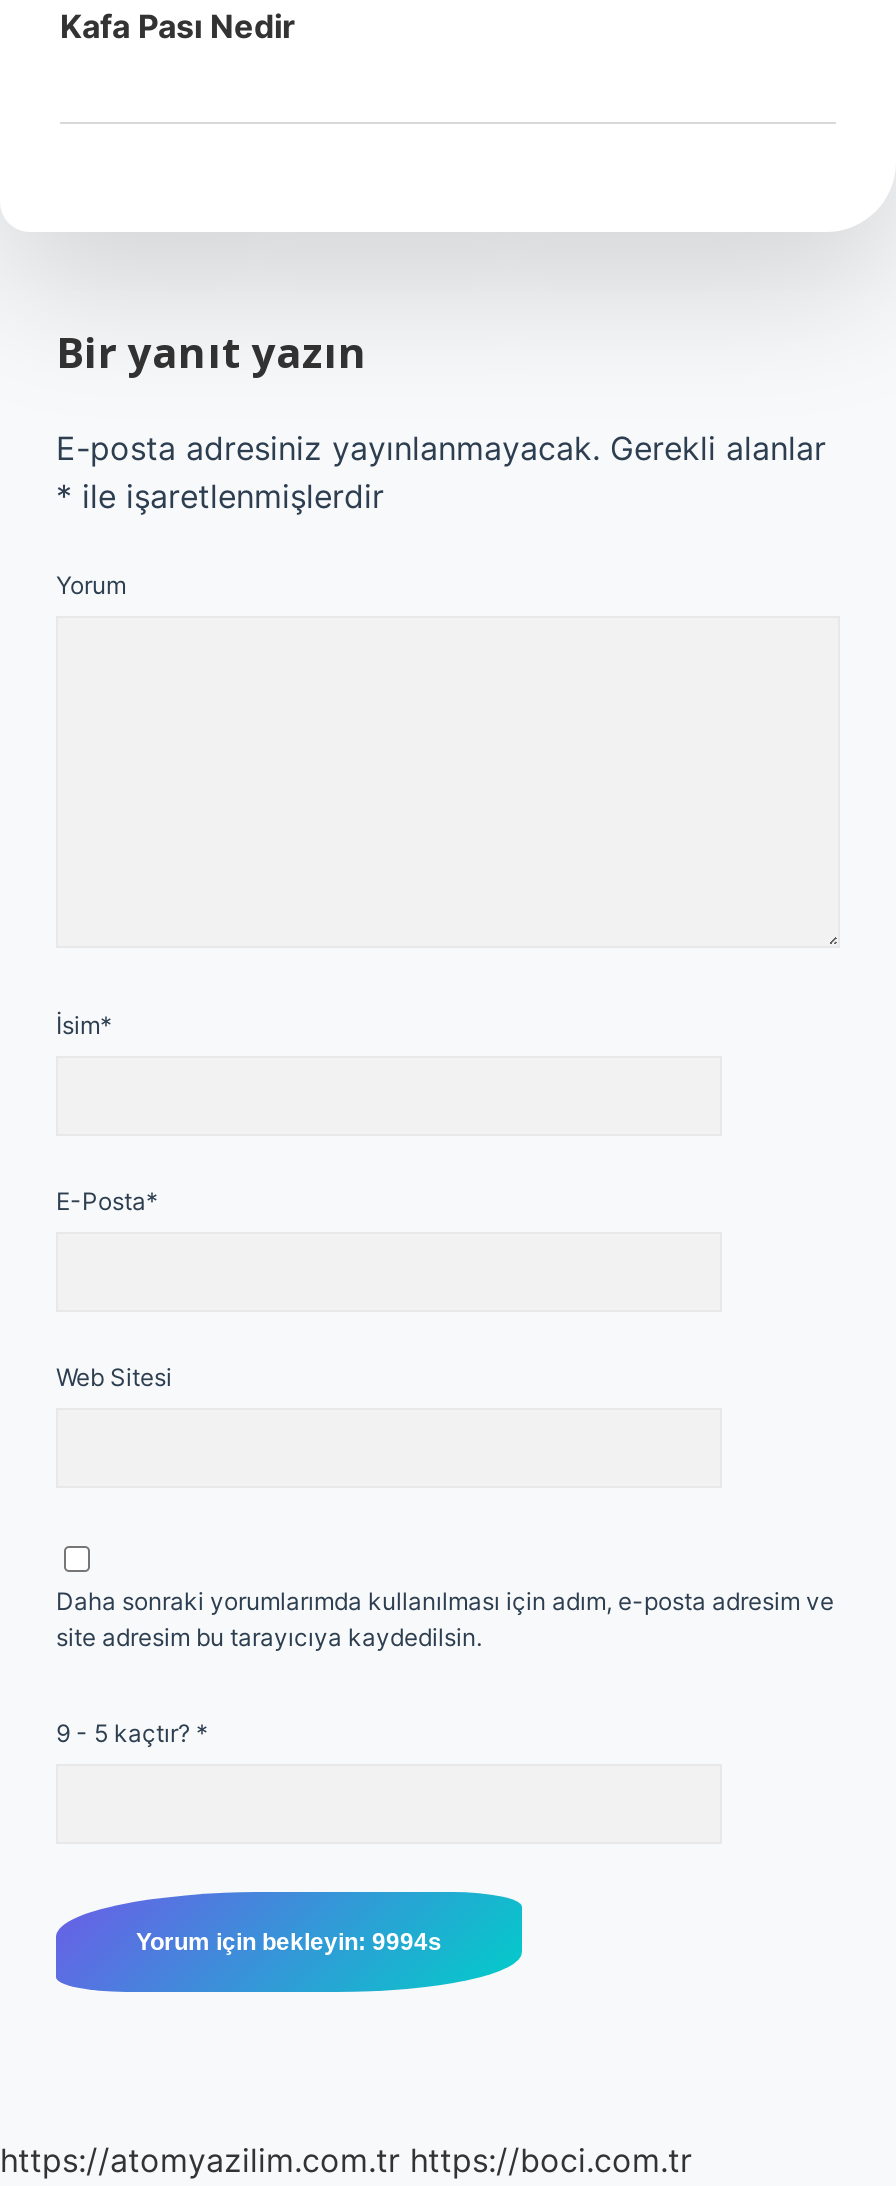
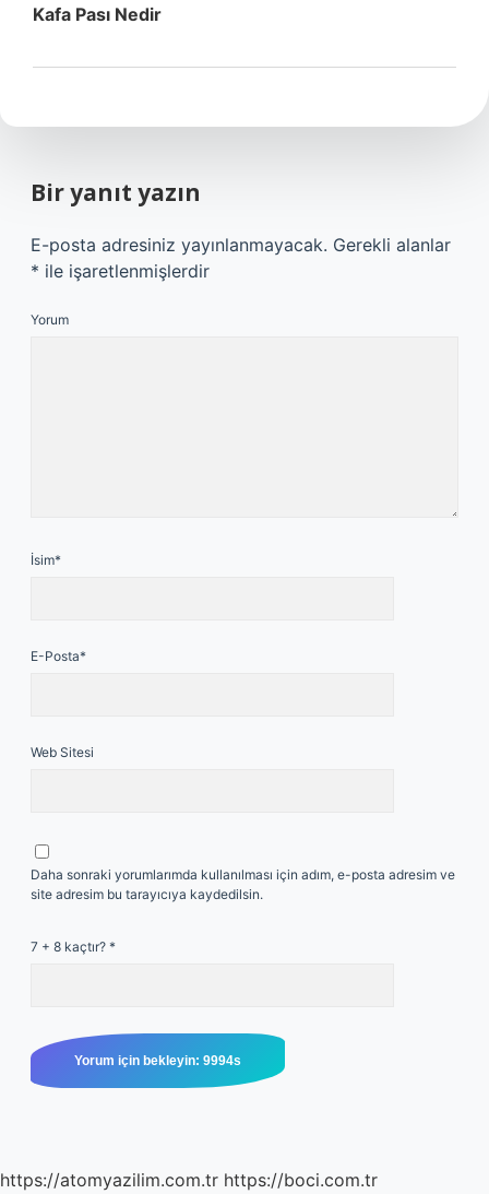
[56,1718,208,1748] 9 - 5 kaçtır? * -> [31,938,116,955] 7 + 8 kaçtır? *

